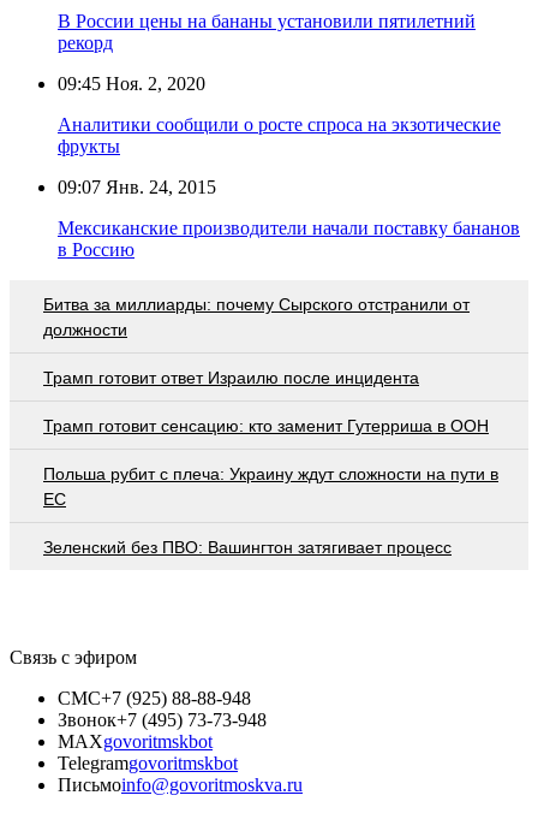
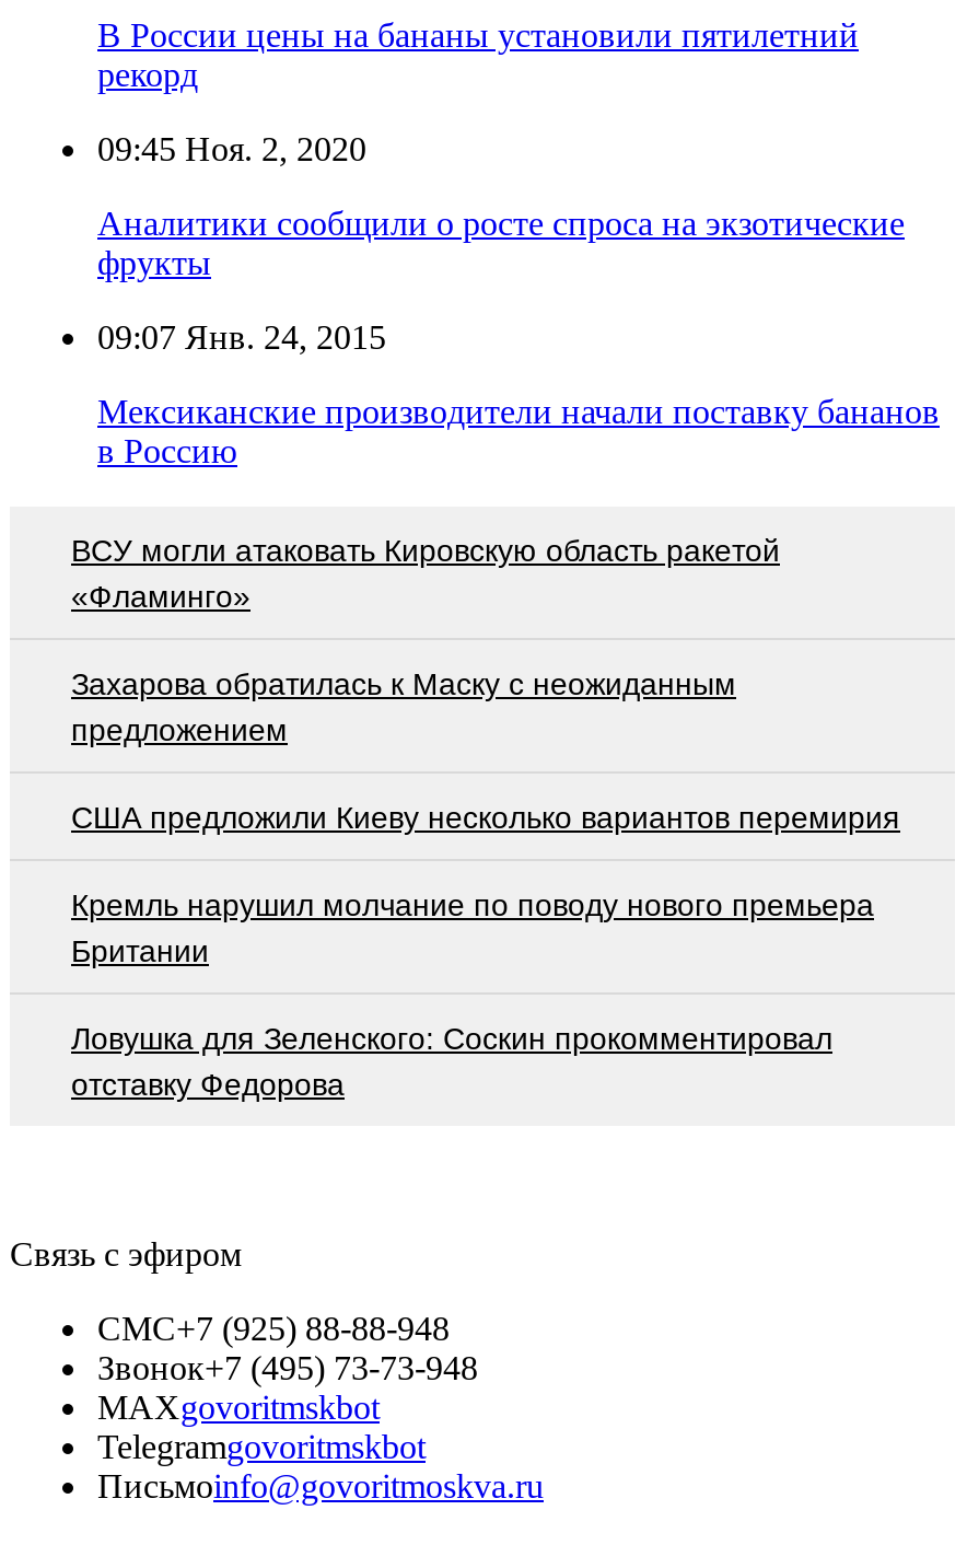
[43,295,470,339] Битва за миллиарды: почему Сырского отстранили от | должности -> [71,532,780,613] ВСУ могли атаковать Кировскую область ракетой | «Фламинго»
[43,368,419,387] Трамп готовит ответ Израилю после инцидента -> [71,666,736,747] Захарова обратилась к Маску с неожиданным | предложением
[43,416,489,436] Трамп готовит сенсацию: кто заменит Гутерриша в ООН -> [71,799,900,834] США предложили Киеву несколько вариантов перемирия
[43,464,498,509] Польша рубит с плеча: Украину ждут сложности на пути в | ЕС -> [71,887,874,968] Кремль нарушил молчание по поводу нового премьера | Британии
[43,538,452,557] Зеленский без ПВО: Вашингтон затягивает процесс -> [71,1020,832,1101] Ловушка для Зеленского: Соскин прокомментировал | отставку Федорова

